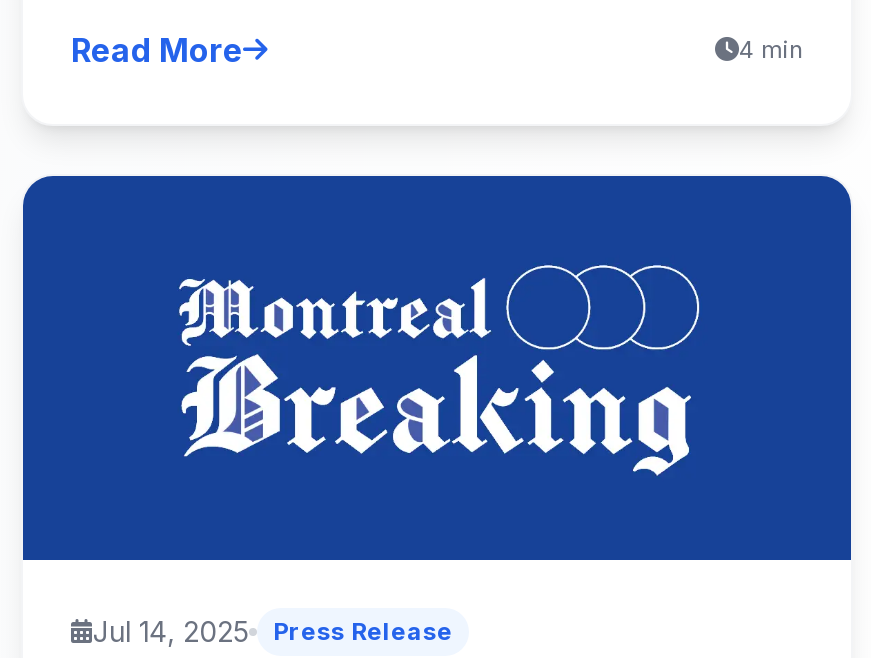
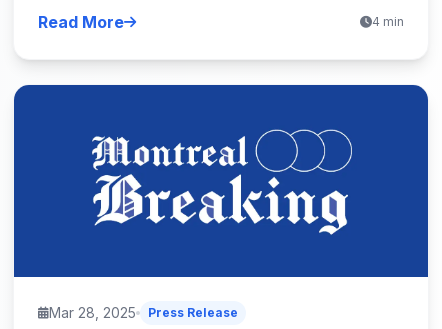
[93,614,453,648] Jul 14, 2025 Press Release -> [49,304,238,321] Mar 28, 2025 Press Release

